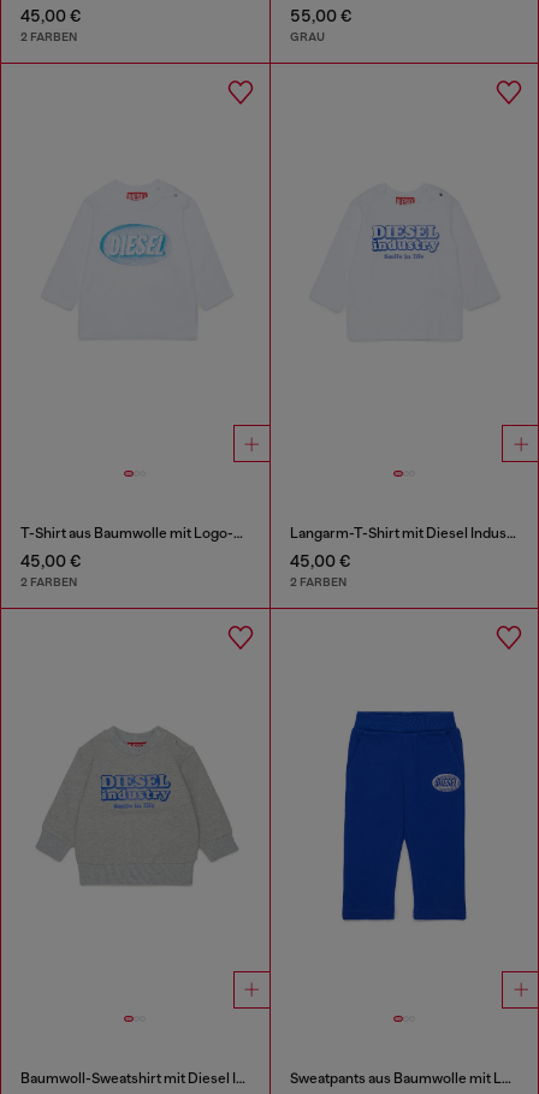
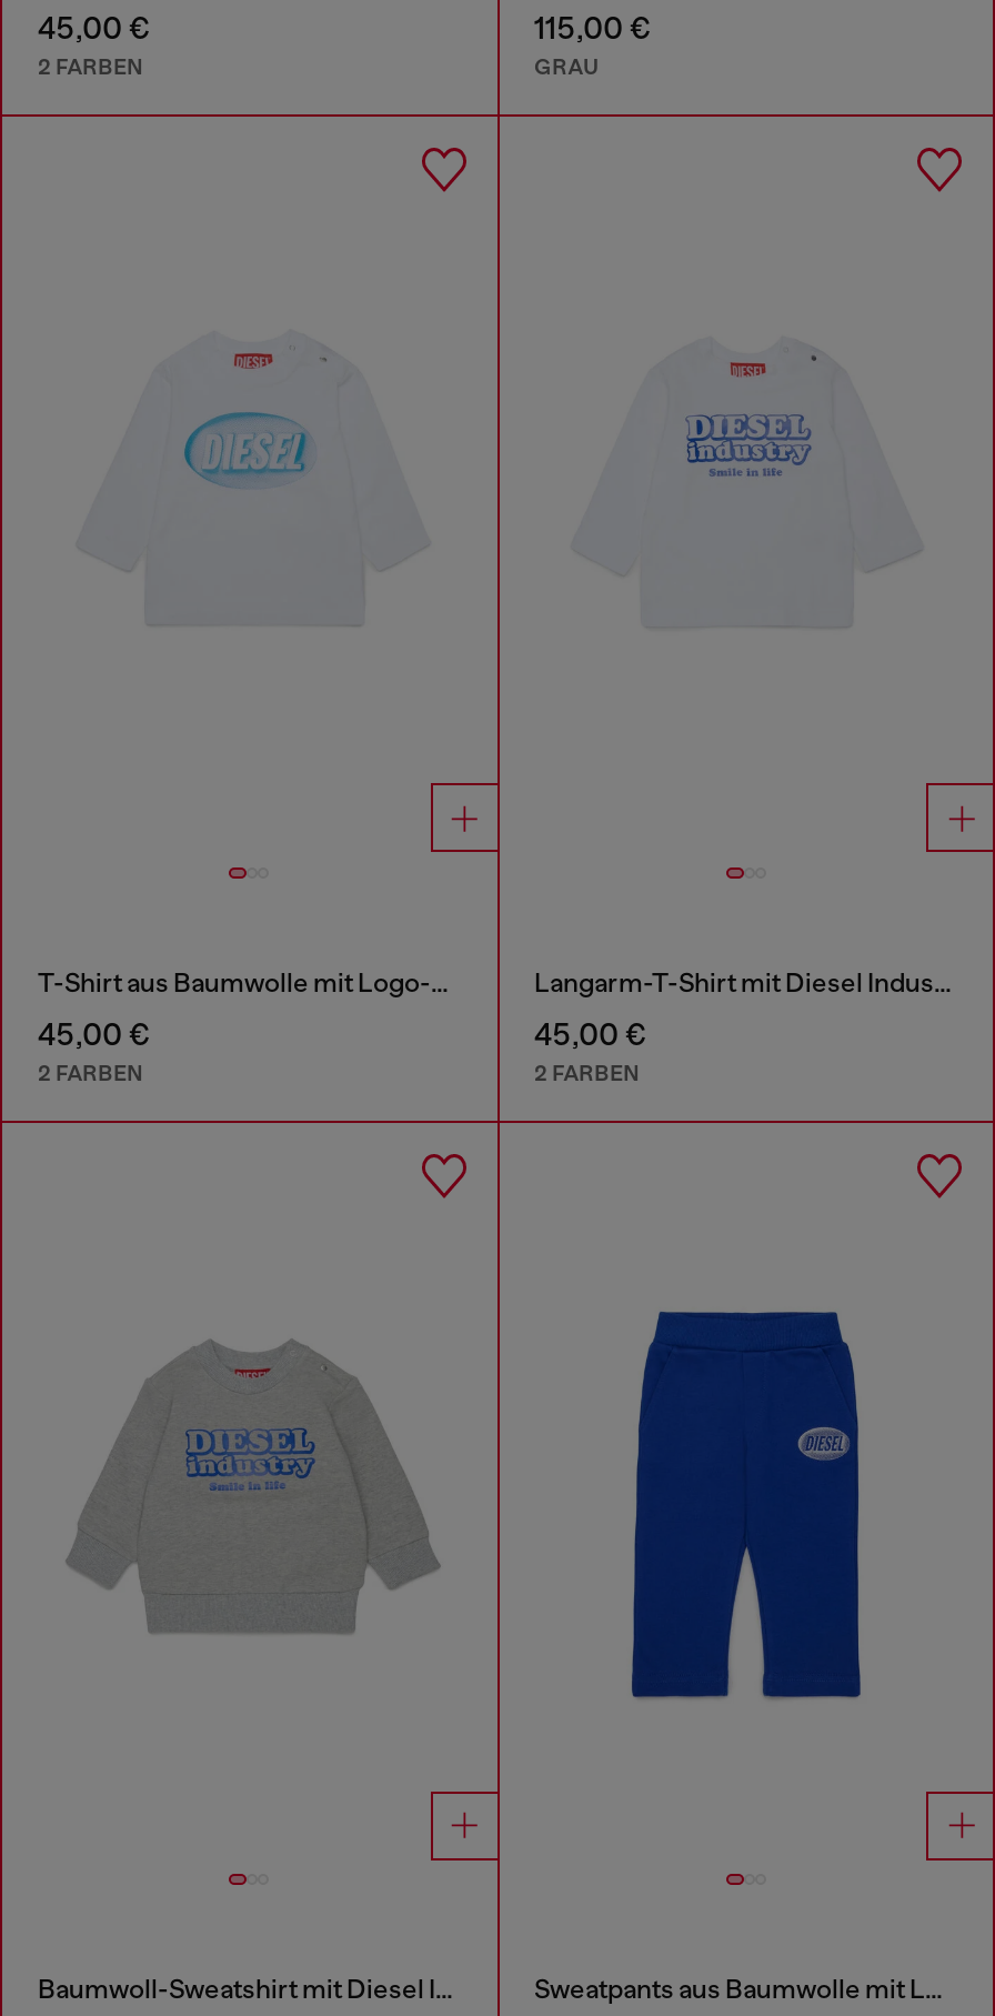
[289,6,351,25] 55,00 € -> [534,9,650,45] 115,00 €

